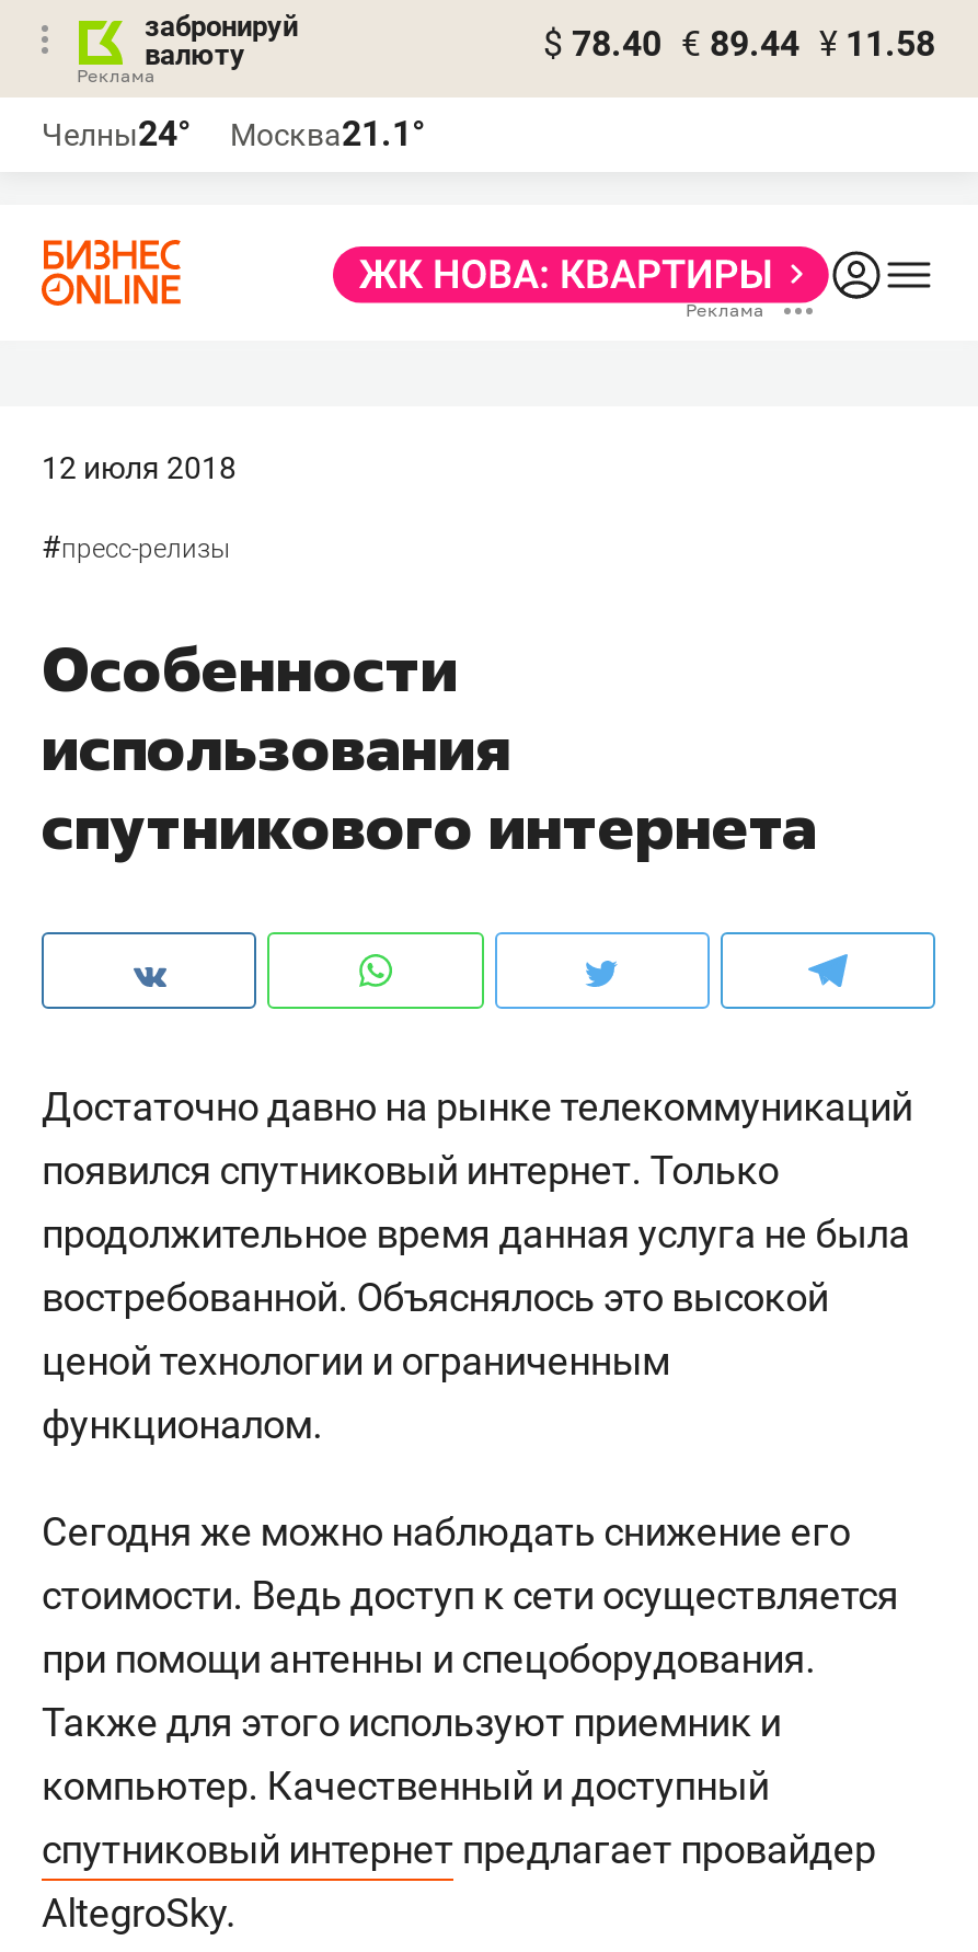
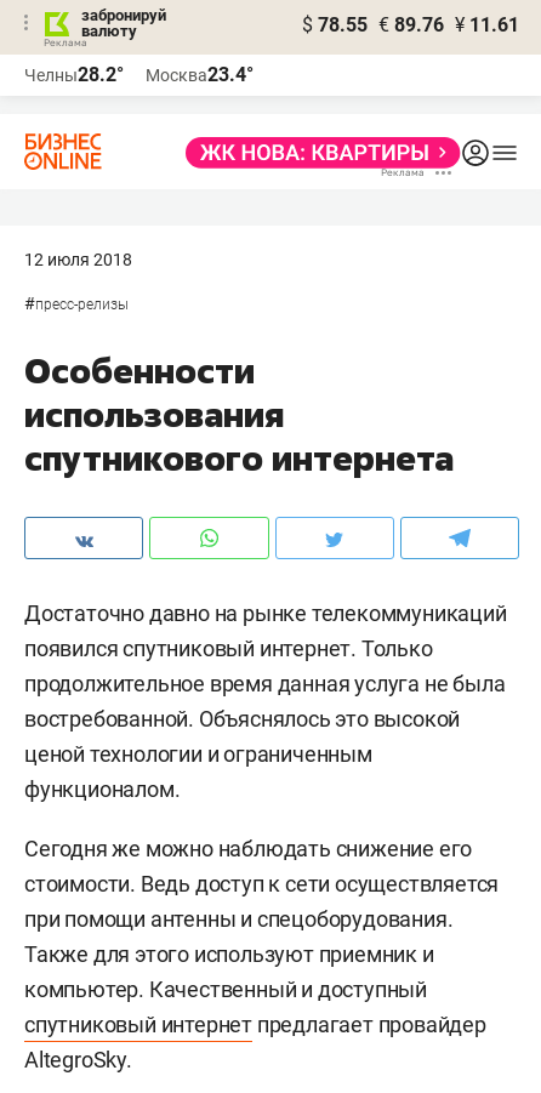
[543,23,935,65] $ 78.40 € 89.44 ¥ 11.58 -> [302,13,519,36] $ 78.55 € 89.76 ¥ 11.61
[42,113,191,154] Челны24° -> [24,63,124,86] Челны28.2°
[230,113,425,154] Москва21.1° -> [146,63,254,86] Москва23.4°

